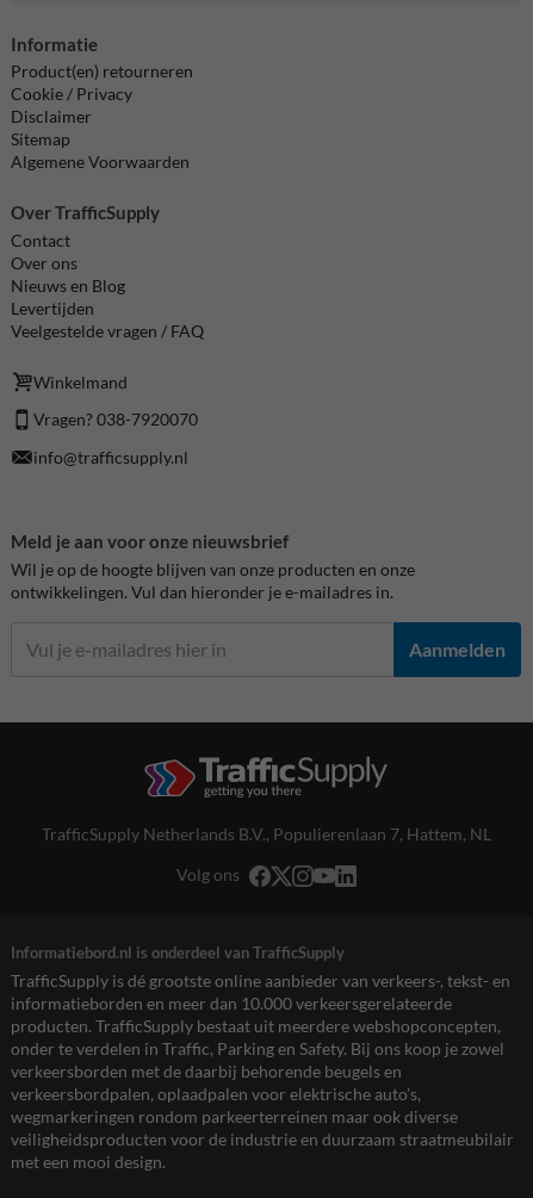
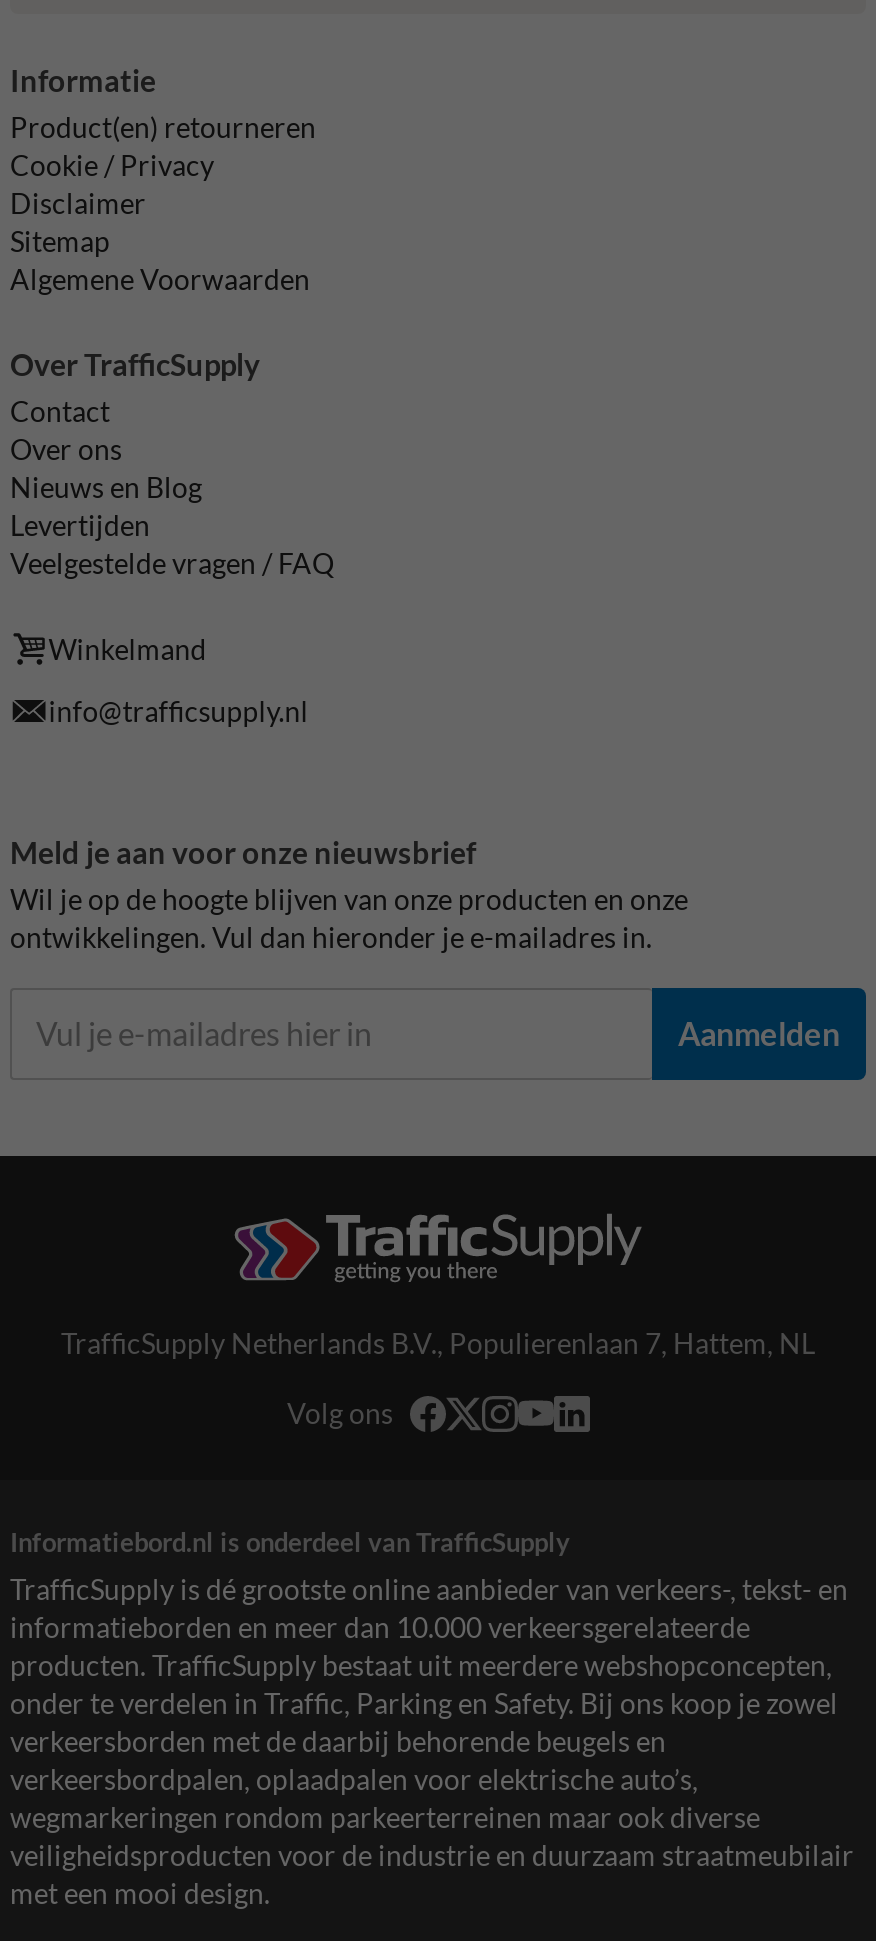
[34,409,198,430] Vragen? 038-7920070 -> none

